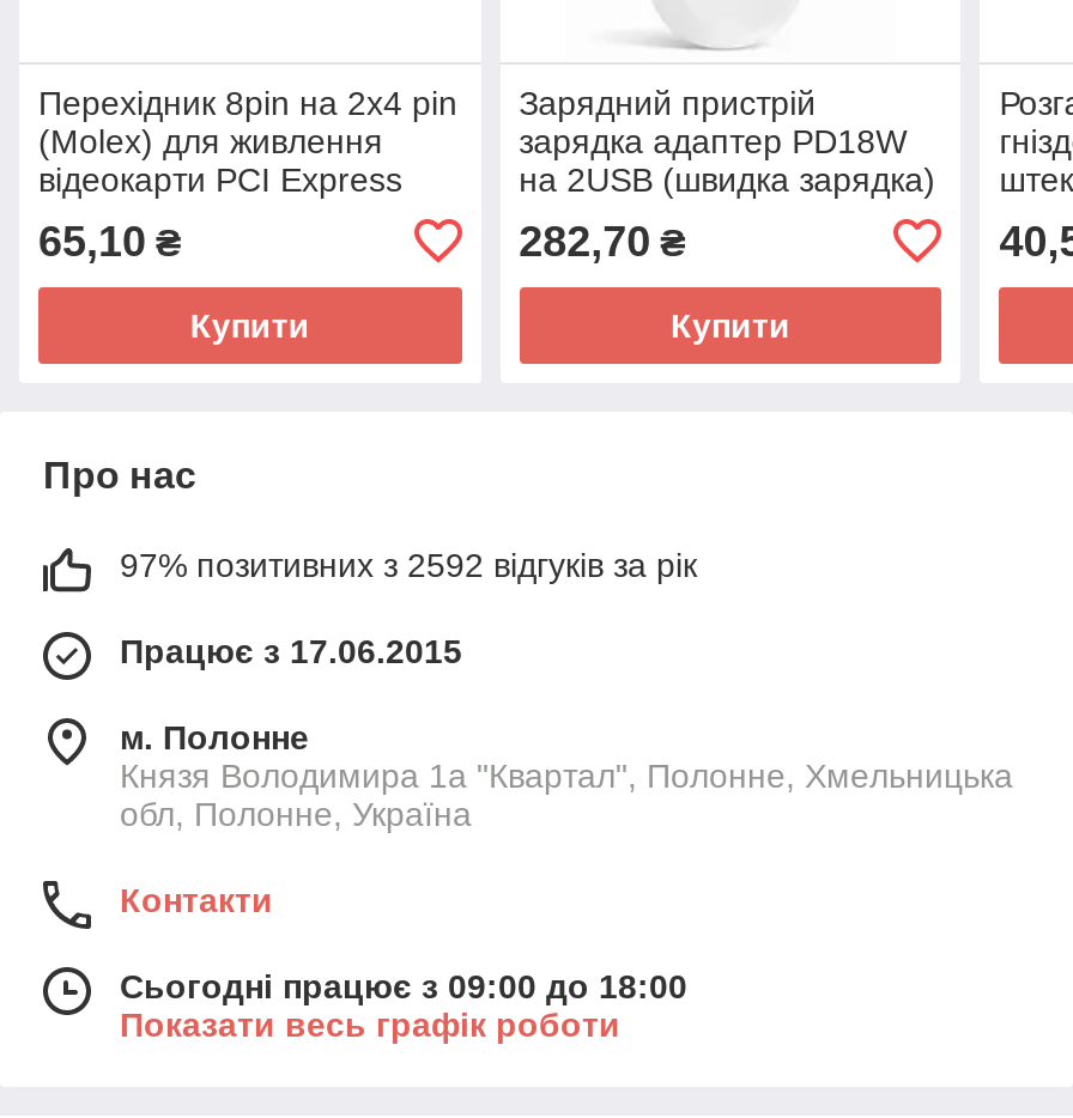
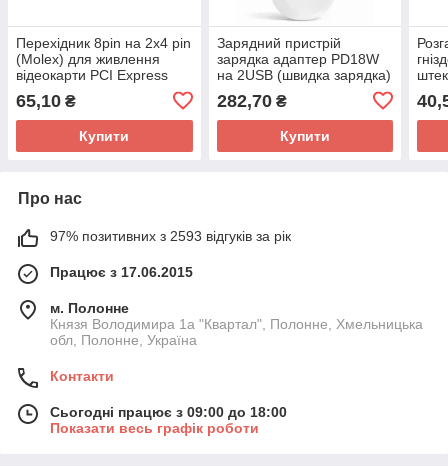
[120,545,697,584] 97% позитивних з 2592 відгуків за рік -> [50,228,291,244] 97% позитивних з 2593 відгуків за рік

